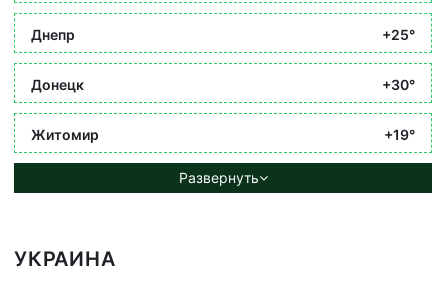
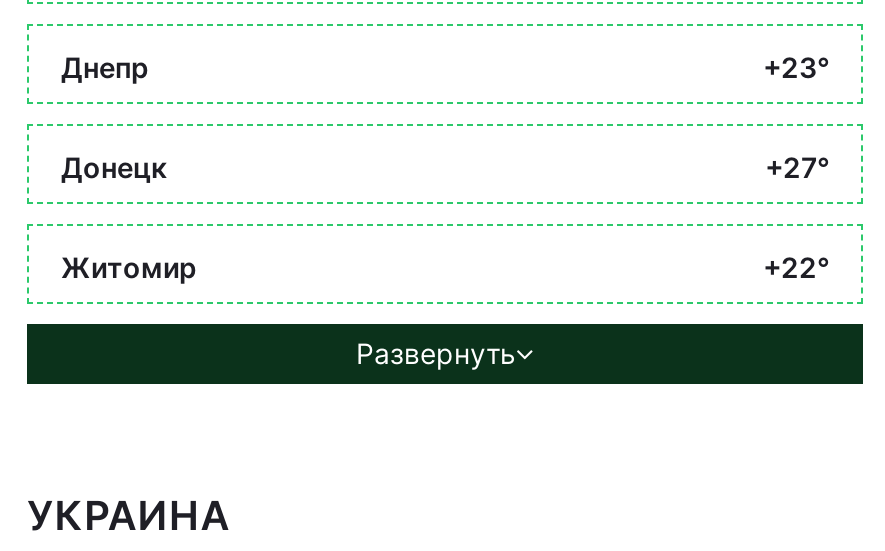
[382,25,415,42] +25° -> [763,49,829,83] +23°
[382,75,415,92] +30° -> [765,149,829,183] +27°
[384,125,415,142] +19° -> [763,249,829,283] +22°

